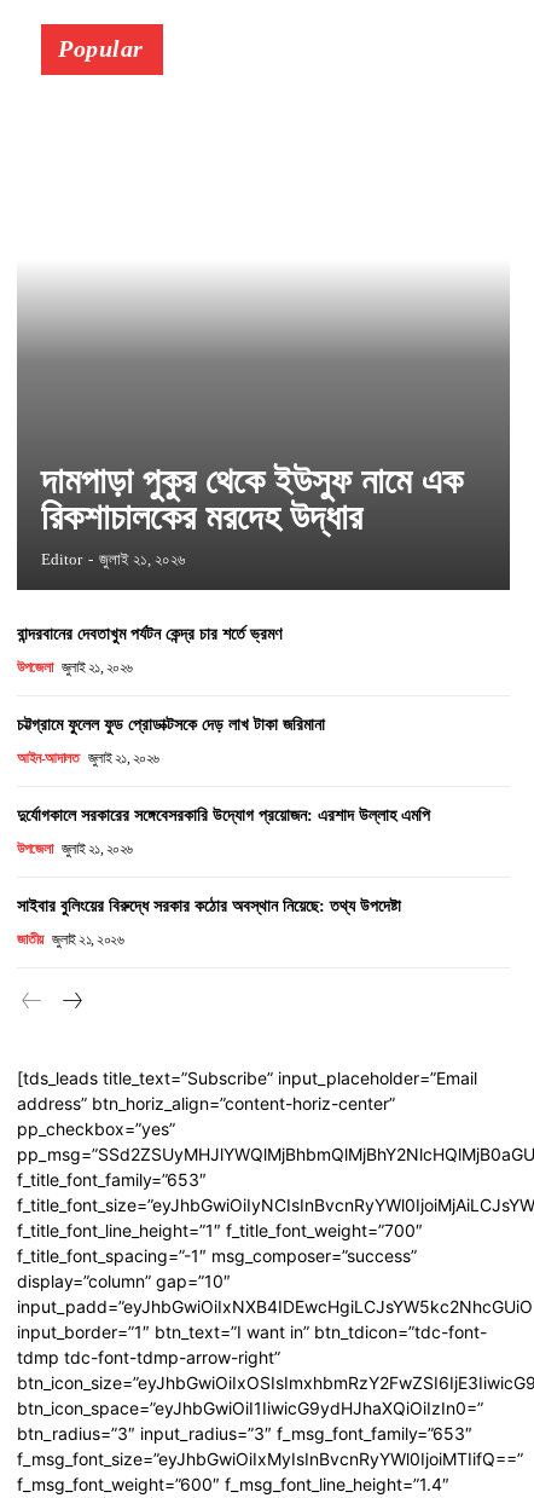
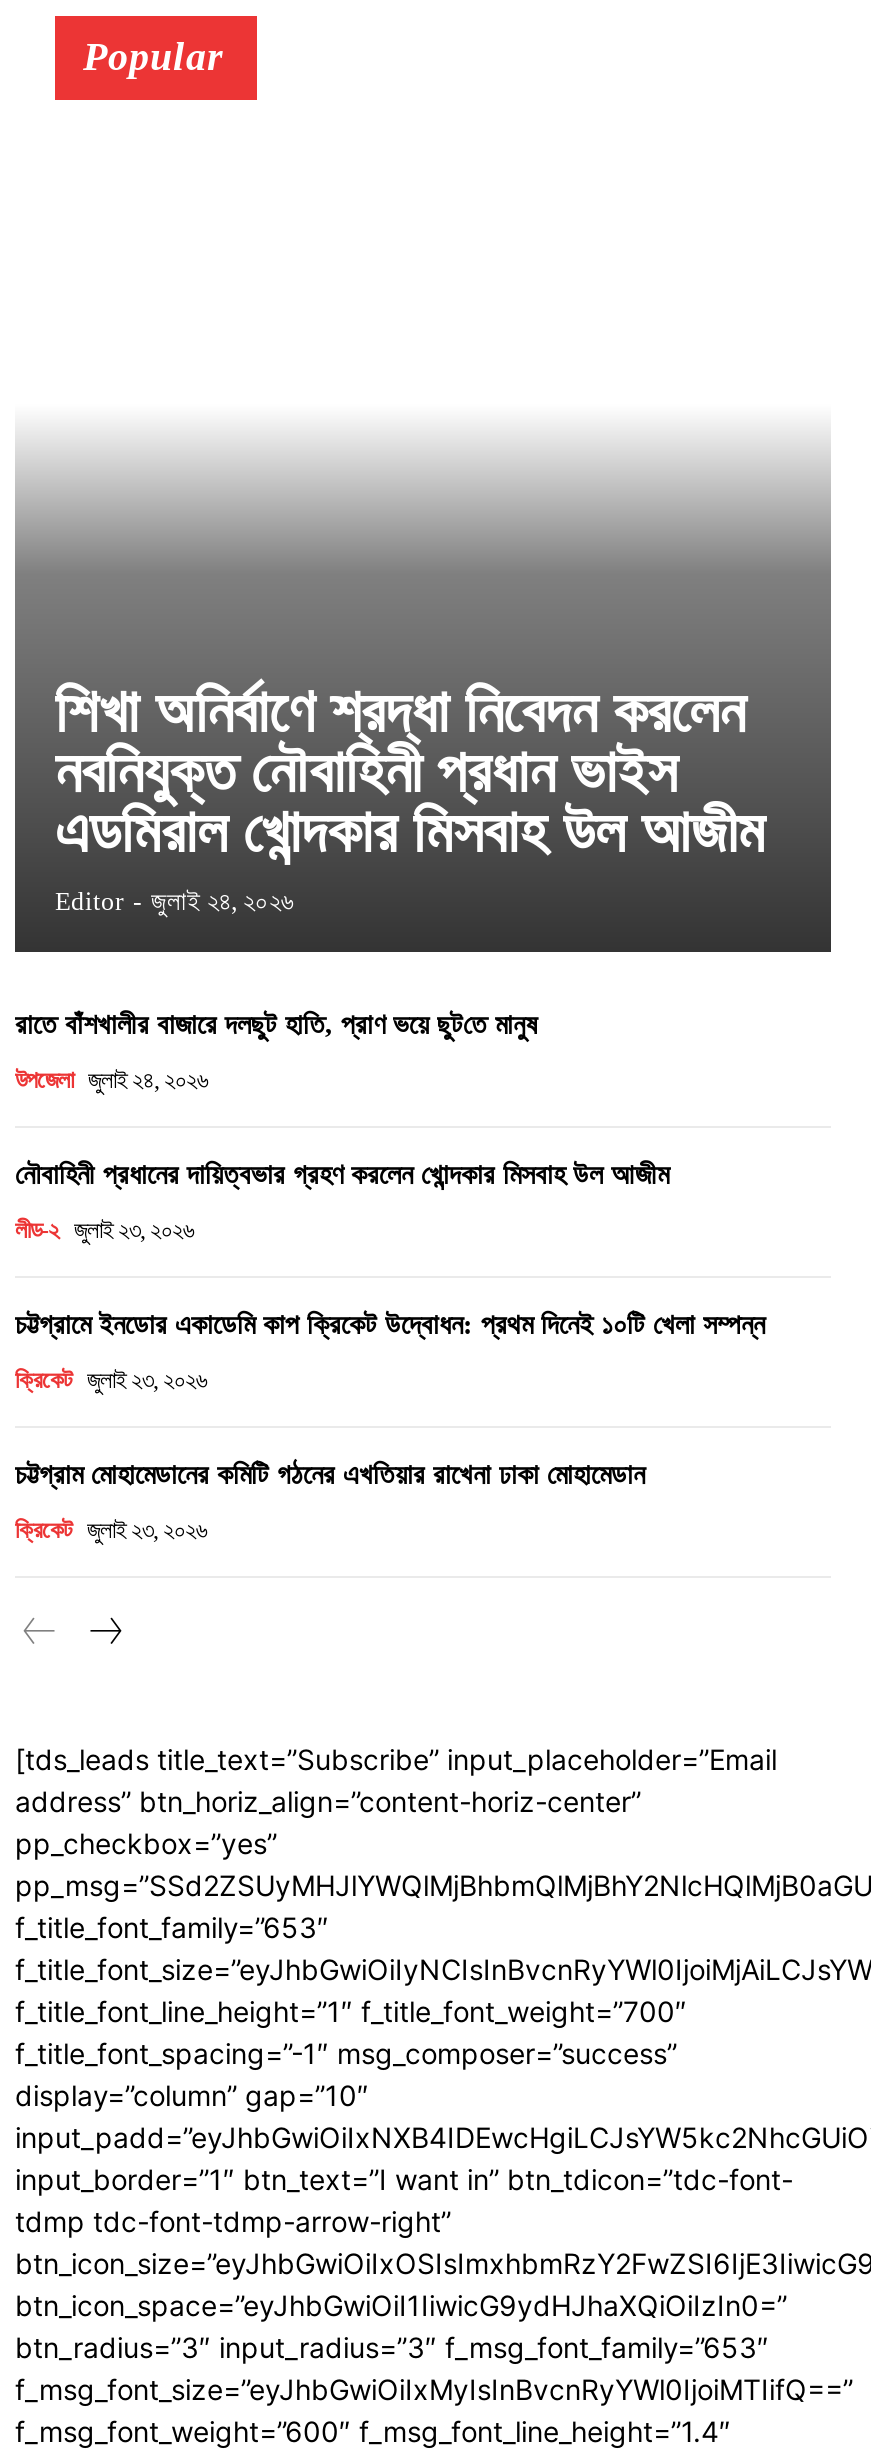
[41,461,463,568] দামপাড়া পুকুর থেকে ইউসুফ নামে এক | রিকশাচালকের মরদেহ উদ্ধার | Editor - জুলাই ২১, ২০২৬ -> [55,678,765,916] শিখা অনির্বাণে শ্রদ্ধা নিবেদন করলেন | নবনিযুক্ত নৌবাহিনী প্রধান ভাইস | এডমিরাল খোন্দকার মিসবাহ উল আজীম | Editor - জুলাই ২৪, ২০২৬
[17,625,281,643] বান্দরবানের দেবতাখুম পর্যটন কেন্দ্র চার শর্তে ভ্রমণ -> [15,1010,537,1040] রাতে বাঁশখালীর বাজারে দলছুট হা‌তি, প্রাণ ভয়ে ছুট‌তে মানুষ
[17,659,132,676] উপজেলা জুলাই ২১, ২০২৬ -> [15,1066,208,1094] উপজেলা জুলাই ২৪, ২০২৬
[17,716,325,734] চট্টগ্রামে ফুলেল ফুড প্রোডাক্টসকে দেড় লাখ টাকা জরিমানা -> [15,1160,669,1190] নৌবাহিনী প্রধানের দায়িত্বভার গ্রহণ করলেন খোন্দকার মিসবাহ উল আজীম
[17,750,159,767] আইন-আদালত জুলাই ২১, ২০২৬ -> [15,1216,194,1244] লীড-২ জুলাই ২৩, ২০২৬
[17,807,430,825] দুর্যোগকালে সরকারের সঙ্গেবেসরকারি উদ্যোগ প্রয়োজন: এরশাদ উল্লাহ এমপি -> [15,1310,765,1340] চট্টগ্রামে ইনডোর একাডেমি কাপ ক্রিকেট উদ্বোধন: প্রথম দিনেই ১০টি খেলা সম্পন্ন
[17,841,132,857] উপজেলা জুলাই ২১, ২০২৬ -> [15,1366,207,1394] ক্রিকেট জুলাই ২৩, ২০২৬
[17,897,401,915] সাইবার বুলিংয়ের বিরুদ্ধে সরকার কঠোর অবস্থান নিয়েছে: তথ্য উপদেষ্টা -> [15,1460,645,1490] চট্টগ্রাম মোহামেডানের কমিটি গঠনের এখতিয়ার রাখেনা ঢাকা মোহামেডান
[17,931,123,948] জাতীয় জুলাই ২১, ২০২৬ -> [15,1516,207,1544] ক্রিকেট জুলাই ২৩, ২০২৬

